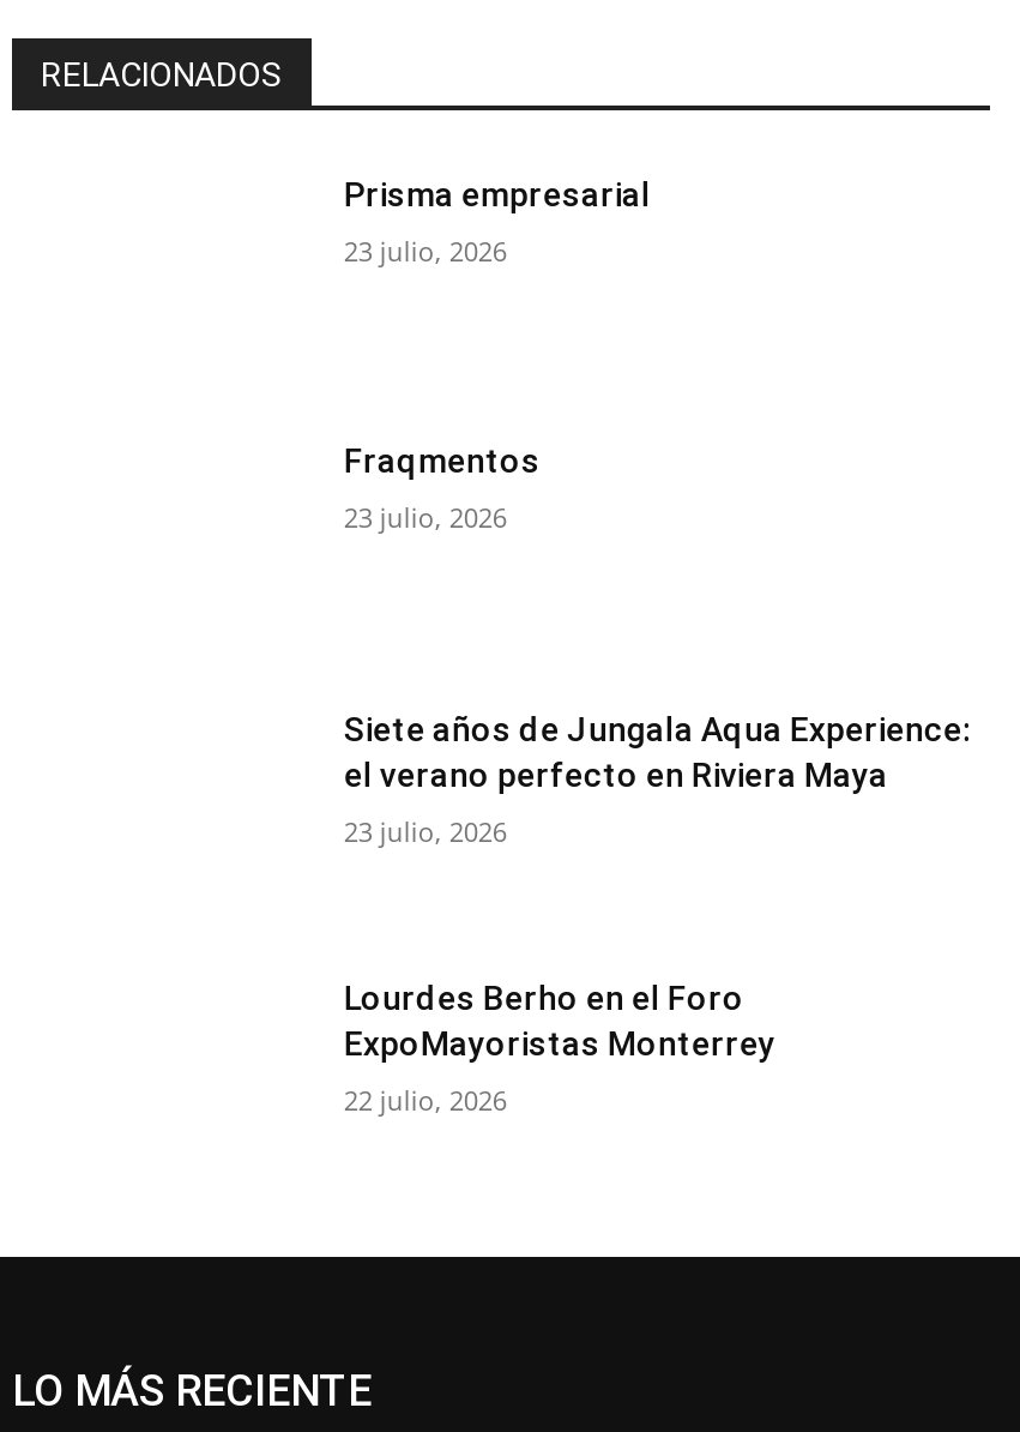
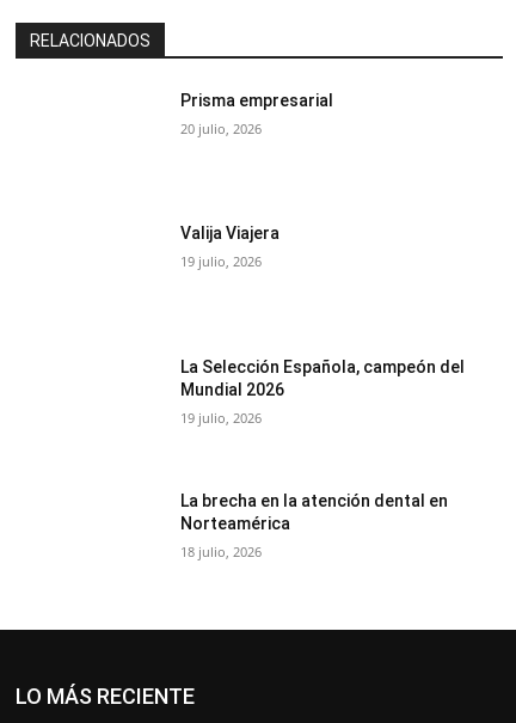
[344,232,507,268] 23 julio, 2026 -> [181,119,262,137] 20 julio, 2026
[344,443,540,481] Fraqmentos -> [181,224,280,243] Valija Viajera
[344,500,507,536] 23 julio, 2026 -> [181,253,262,271] 19 julio, 2026
[344,710,972,794] Siete años de Jungala Aqua Experience: | el verano perfecto en Riviera Maya -> [181,357,465,399] La Selección Española, campeón del | Mundial 2026
[344,813,507,849] 23 julio, 2026 -> [181,409,262,427] 19 julio, 2026
[344,978,775,1062] Lourdes Berho en el Foro | ExpoMayoristas Monterrey -> [181,491,448,533] La brecha en la atención dental en | Norteamérica
[344,1081,507,1117] 22 julio, 2026 -> [181,542,262,560] 18 julio, 2026

